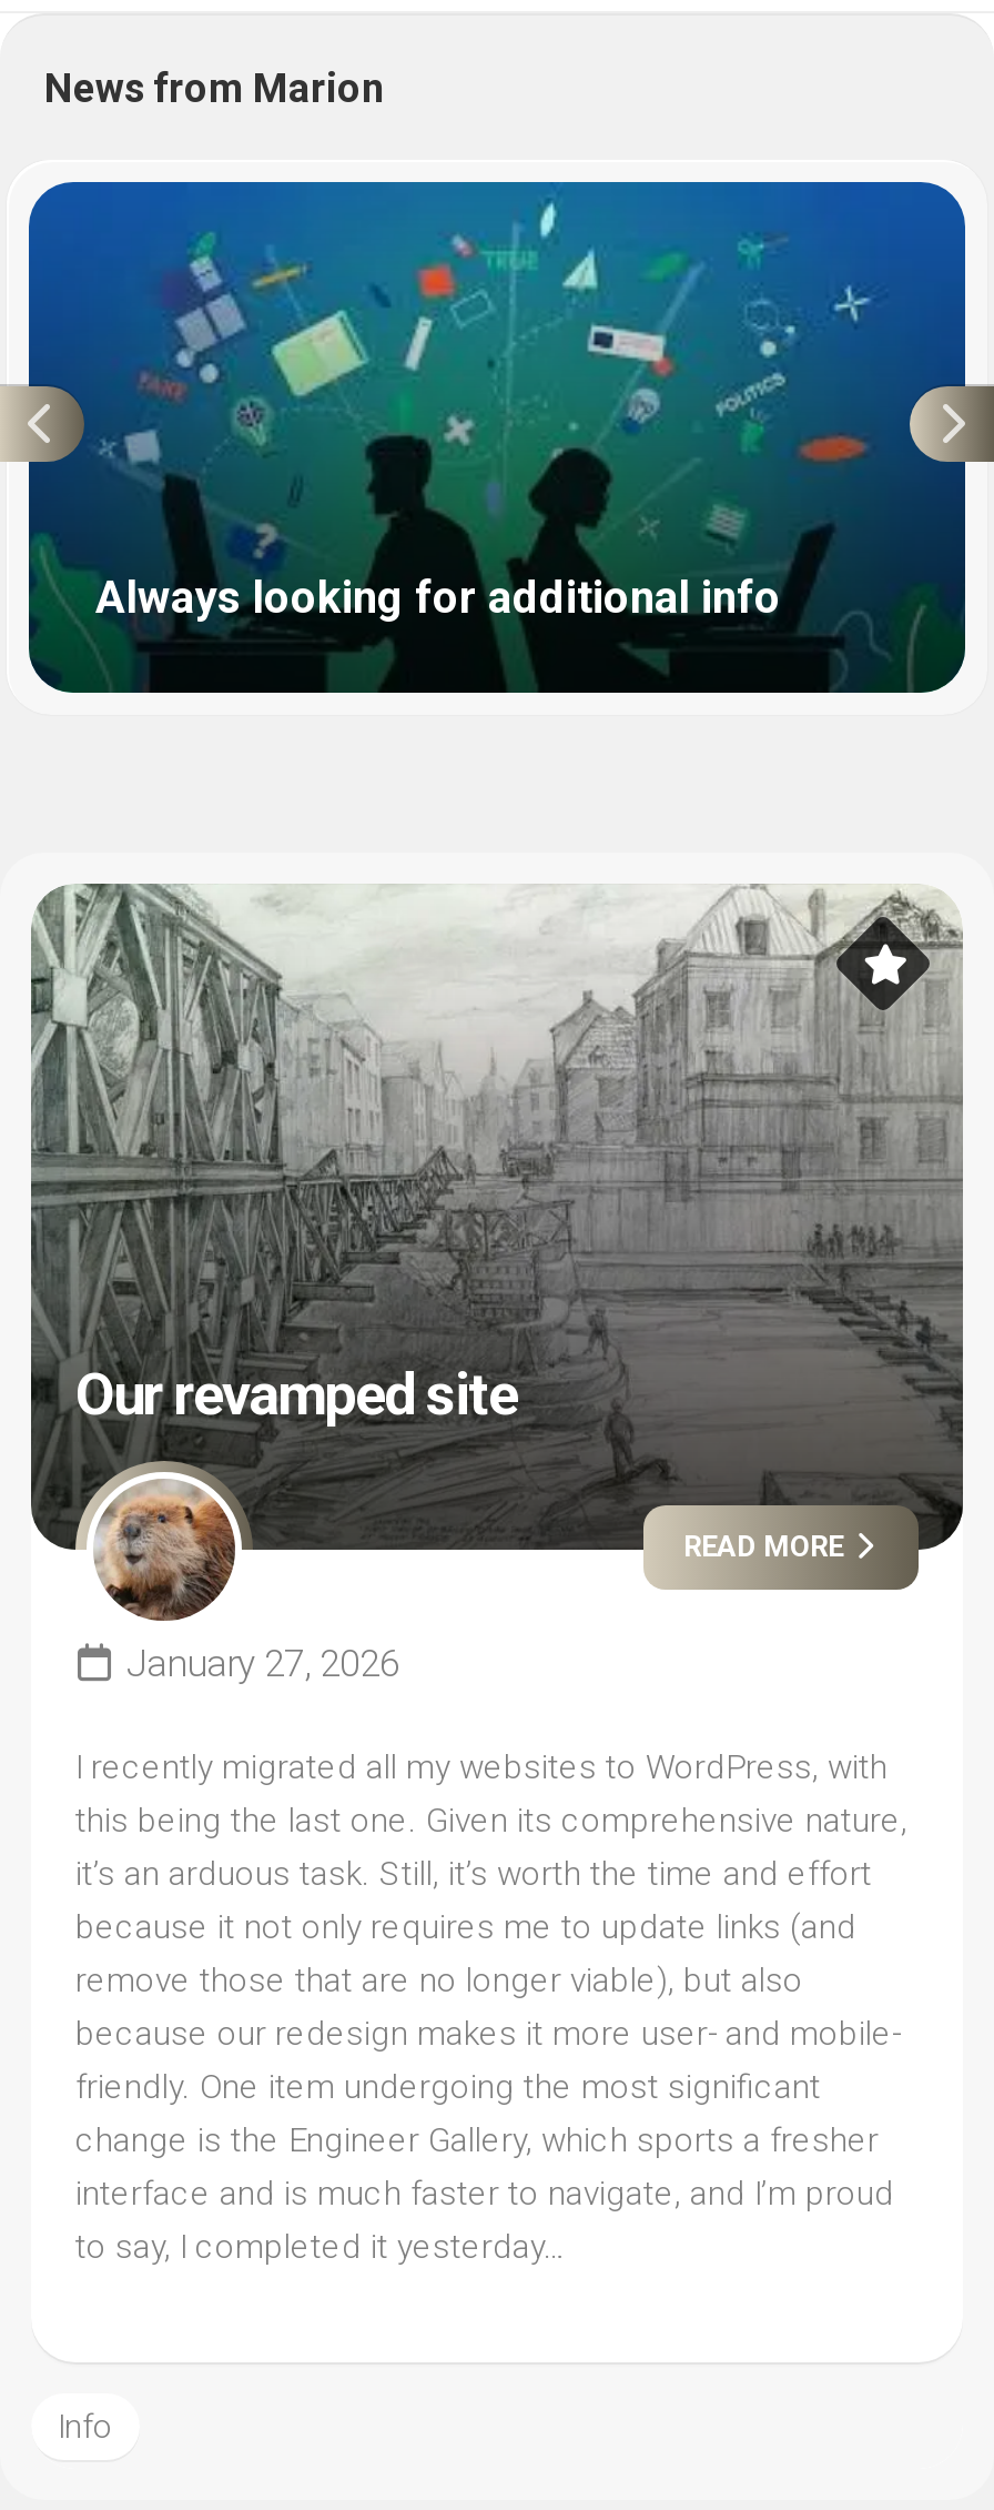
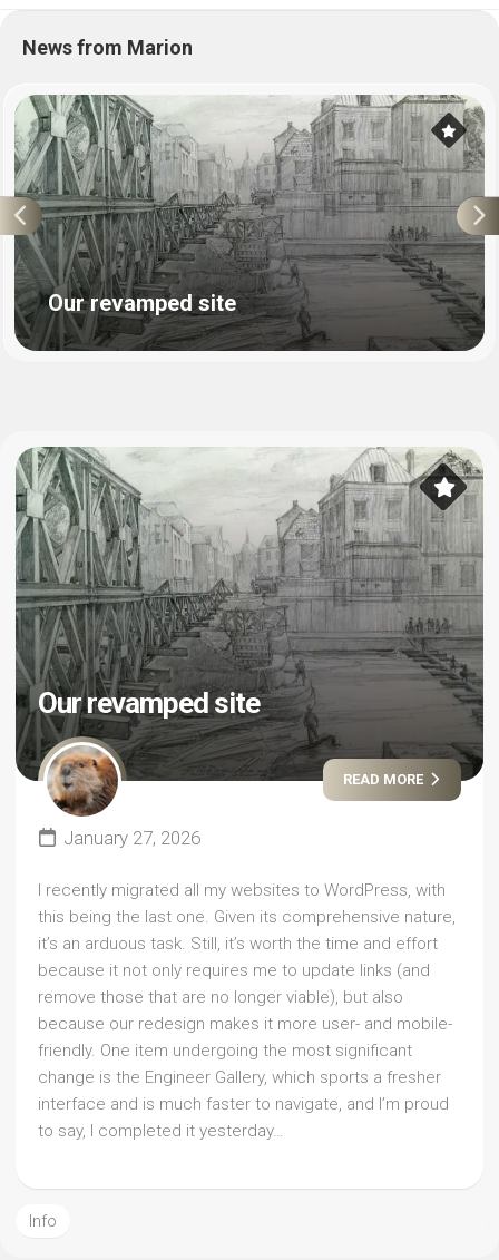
[27,180,967,693] [image] | Always looking for additional info -> [13,94,486,351] [image] | Our revamped site

